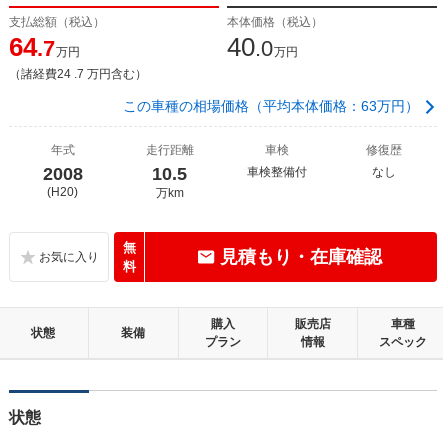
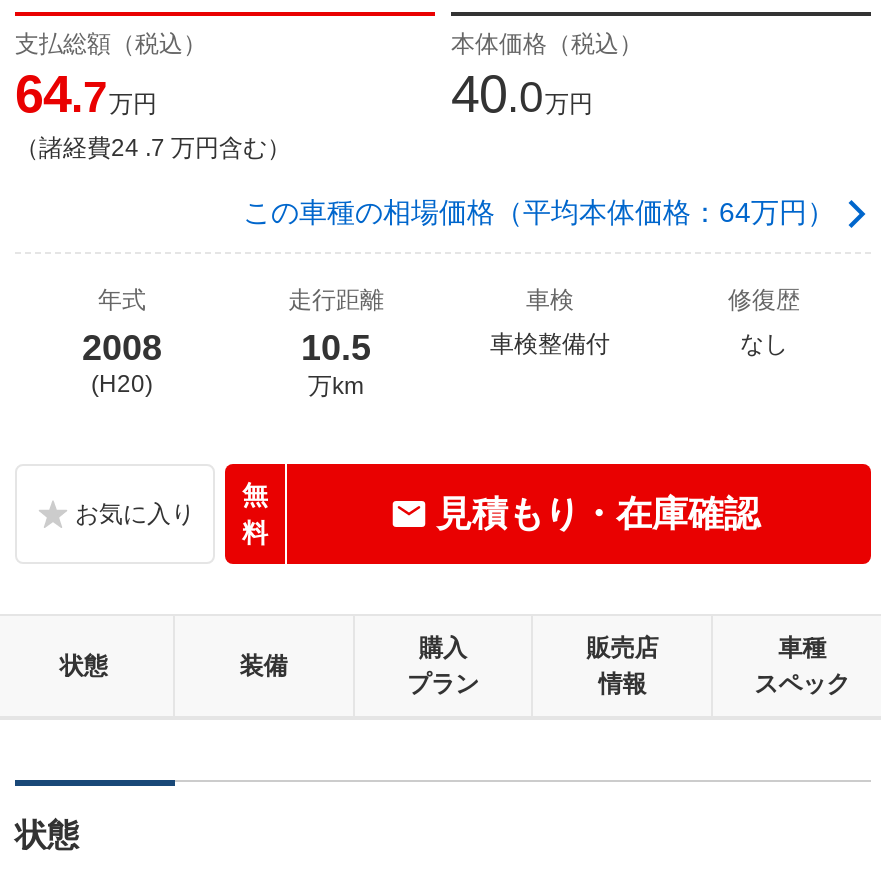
[123,97,419,113] この車種の相場価格（平均本体価格：63万円） -> [243,195,835,227] この車種の相場価格（平均本体価格：64万円）

